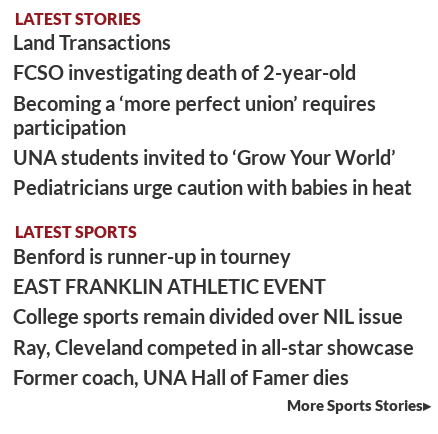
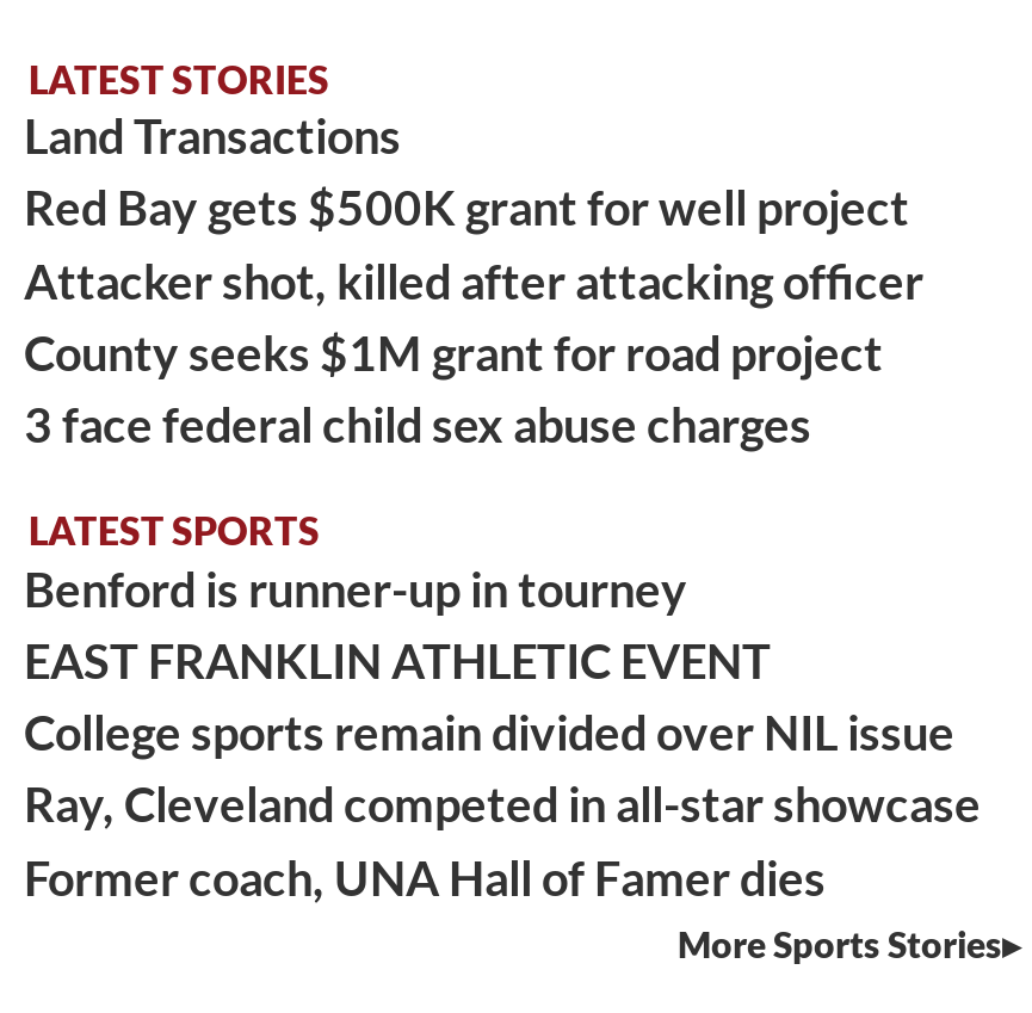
[13,60,412,199] FCSO investigating death of 2-year-old | Becoming a ‘more perfect union’ requires | participation | UNA students invited to ‘Grow Your World’ | Pediatricians urge caution with babies in heat -> [24,179,923,453] Red Bay gets $500K grant for well project | Attacker shot, killed after attacking officer | County seeks $1M grant for road project | 3 face federal child sex abuse charges

